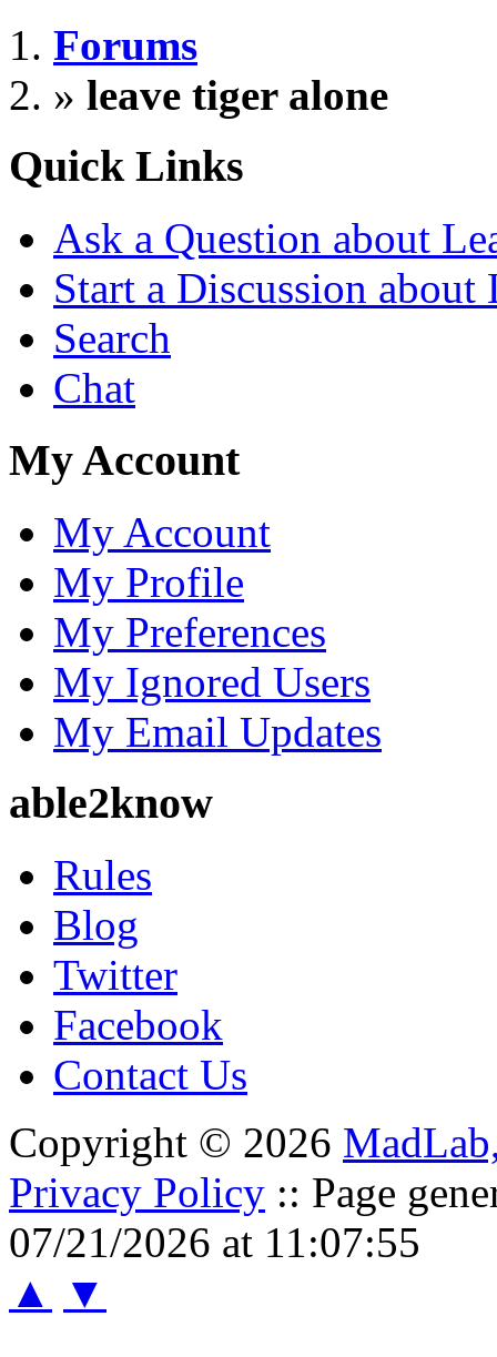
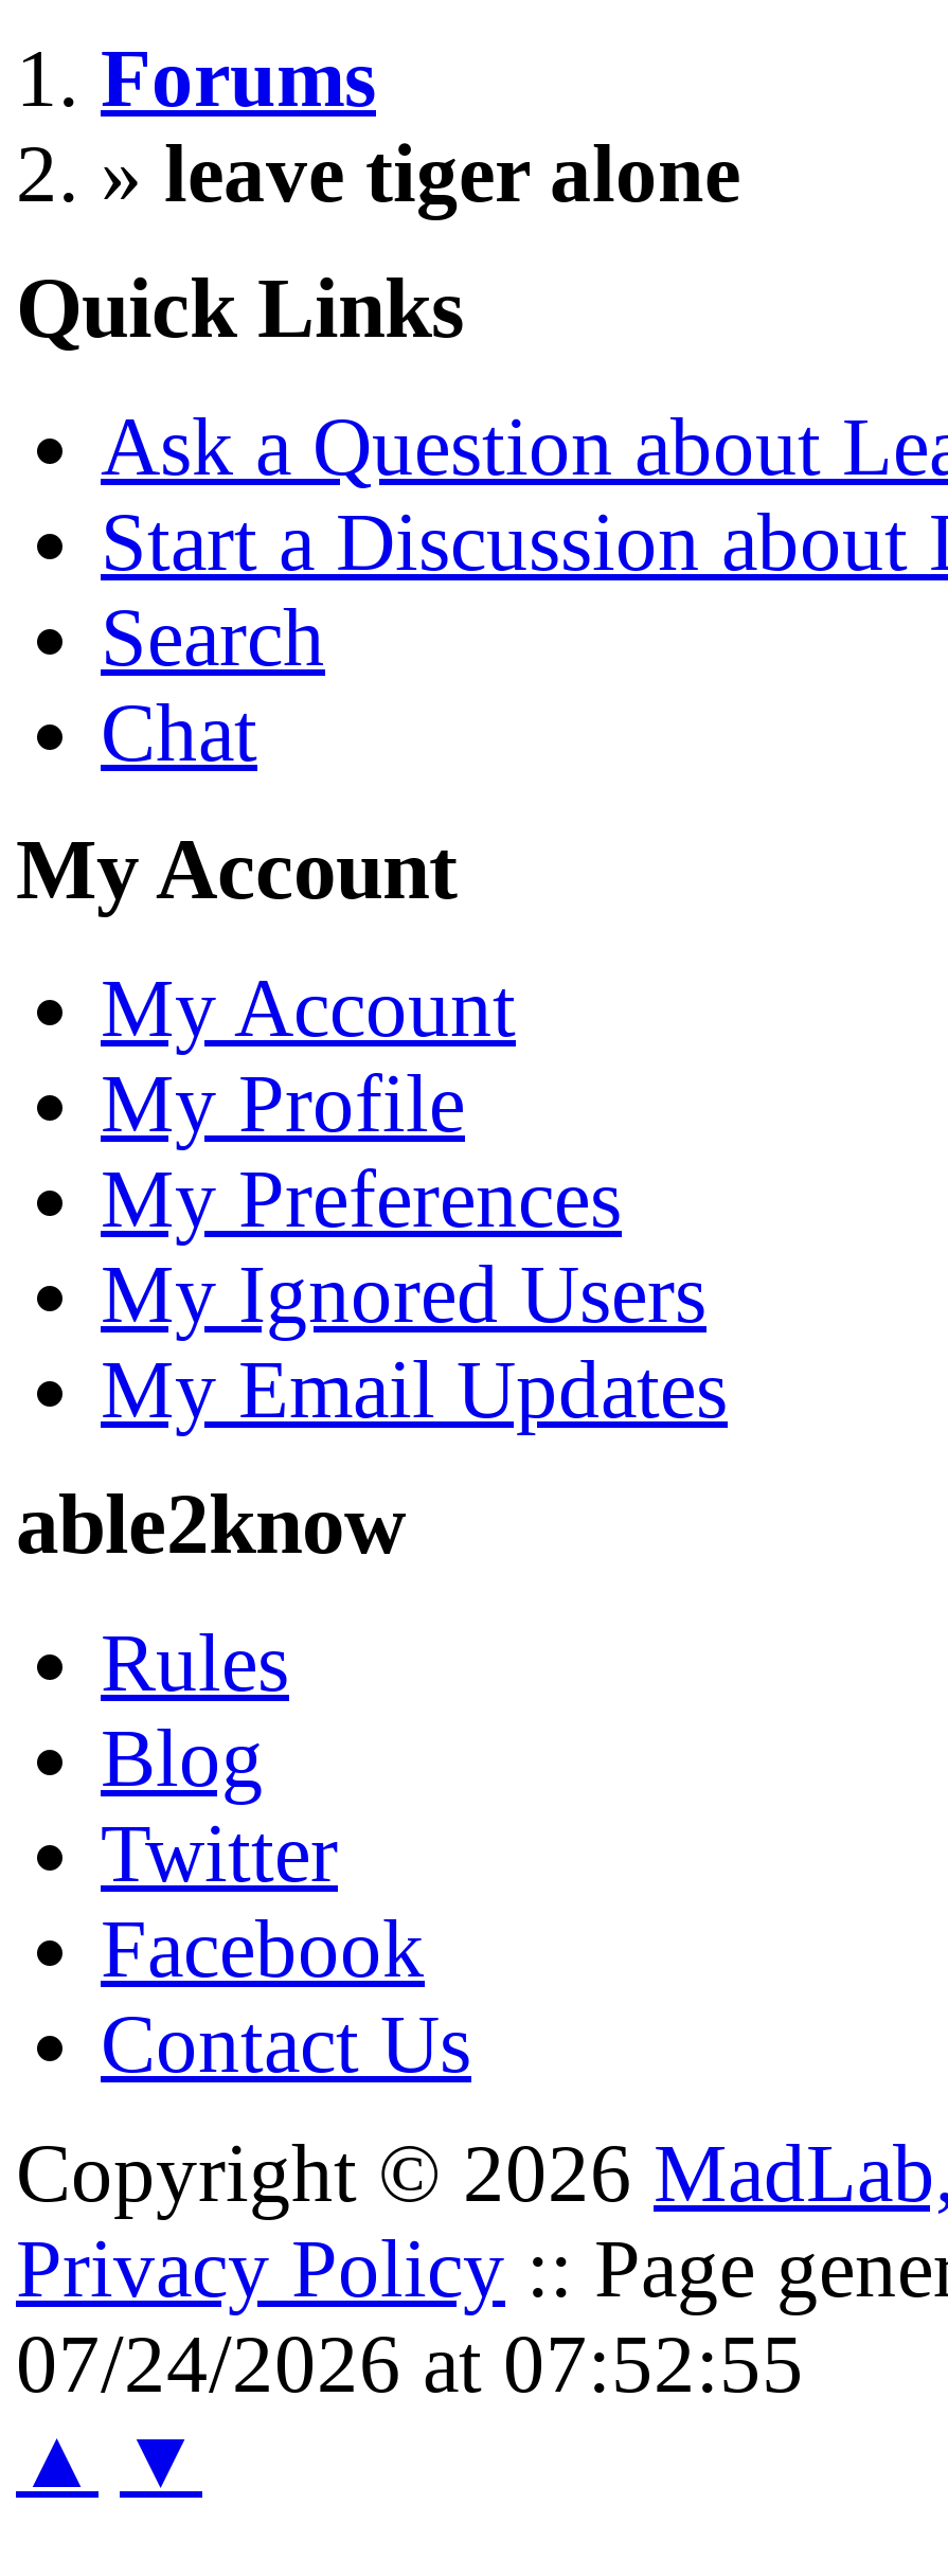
[9,1218,420,1266] 07/21/2026 at 11:07:55 -> [16,2318,804,2409] 07/24/2026 at 07:52:55

